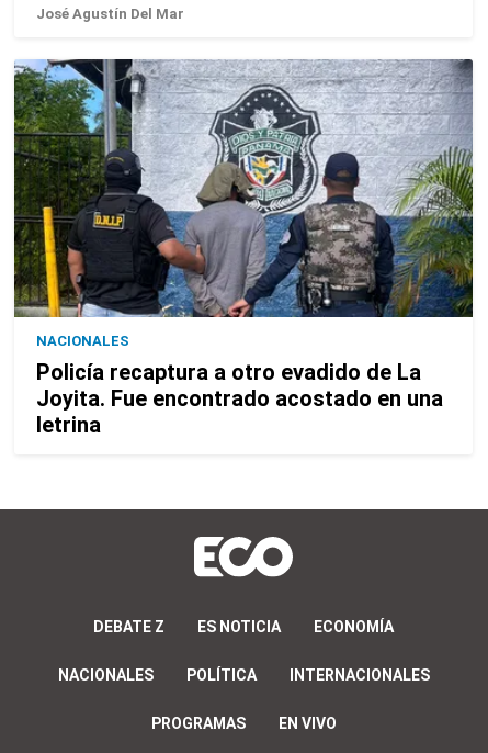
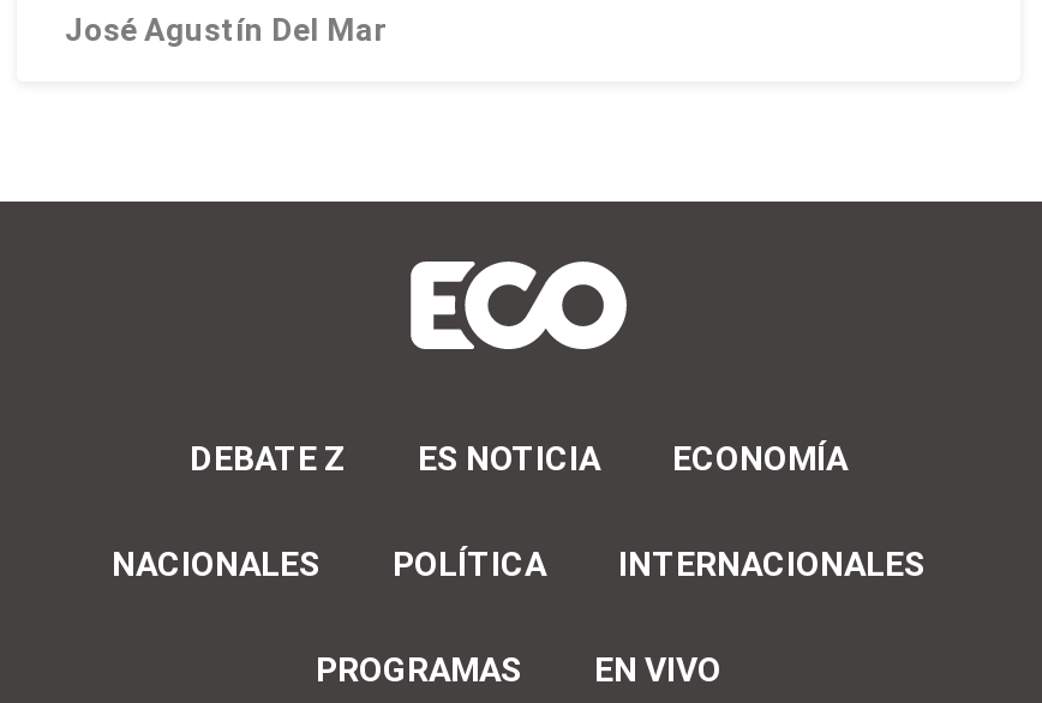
[13,58,474,438] [image] | NACIONALES | Policía recaptura a otro evadido de La | Joyita. Fue encontrado acostado en una | letrina -> none

